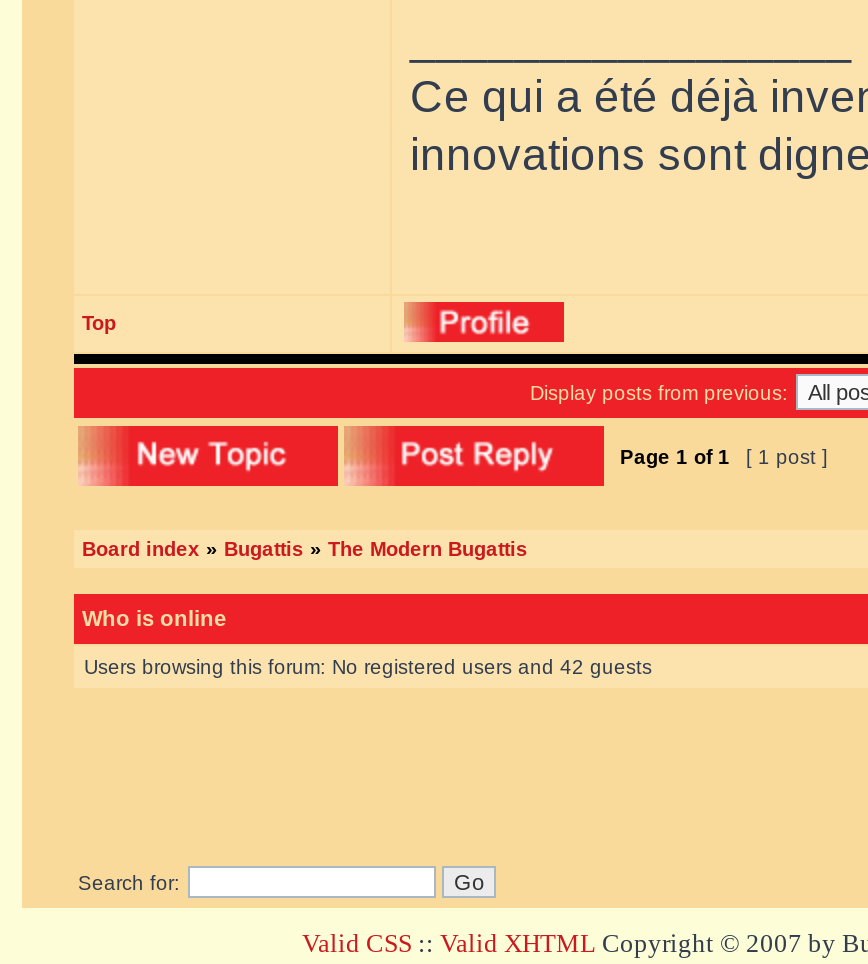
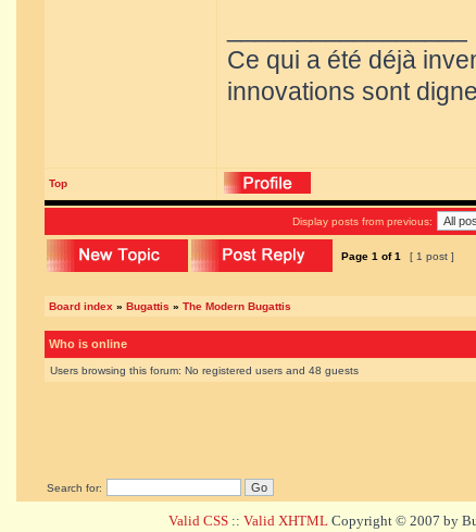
[84,656,652,678] Users browsing this forum: No registered users and 42 guests -> [50,364,359,376] Users browsing this forum: No registered users and 48 guests

